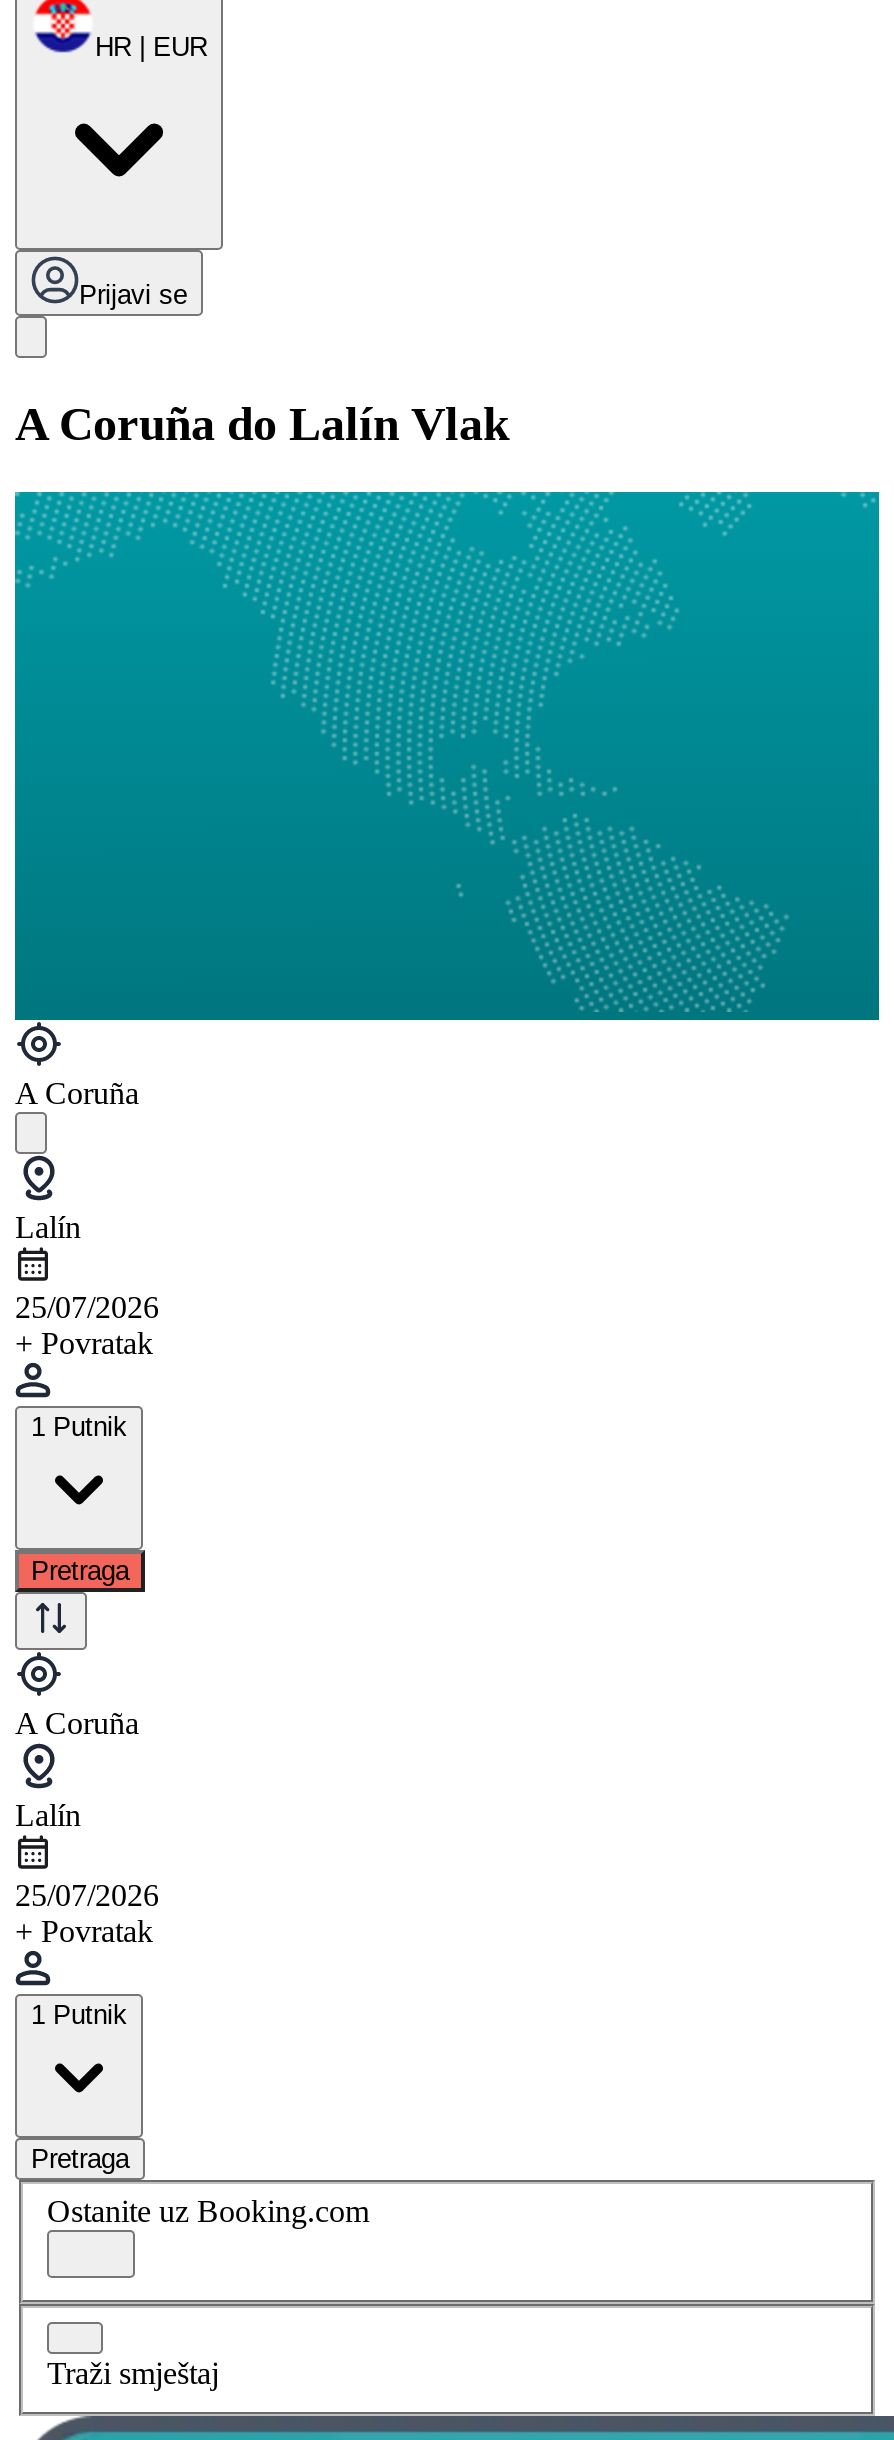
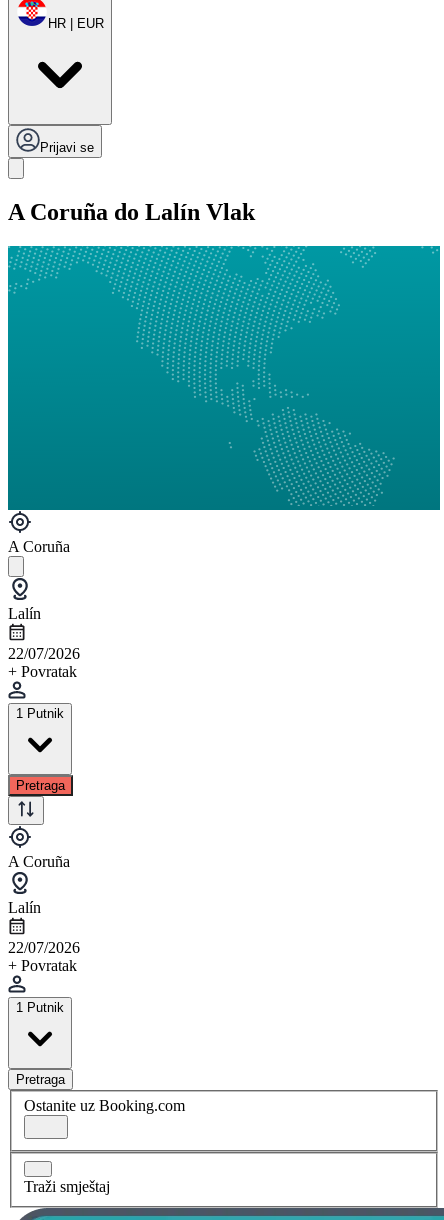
[15,1290,159,1324] 25/07/2026 -> [8,645,80,662] 22/07/2026
[15,1878,159,1912] 25/07/2026 -> [8,939,80,956] 22/07/2026

